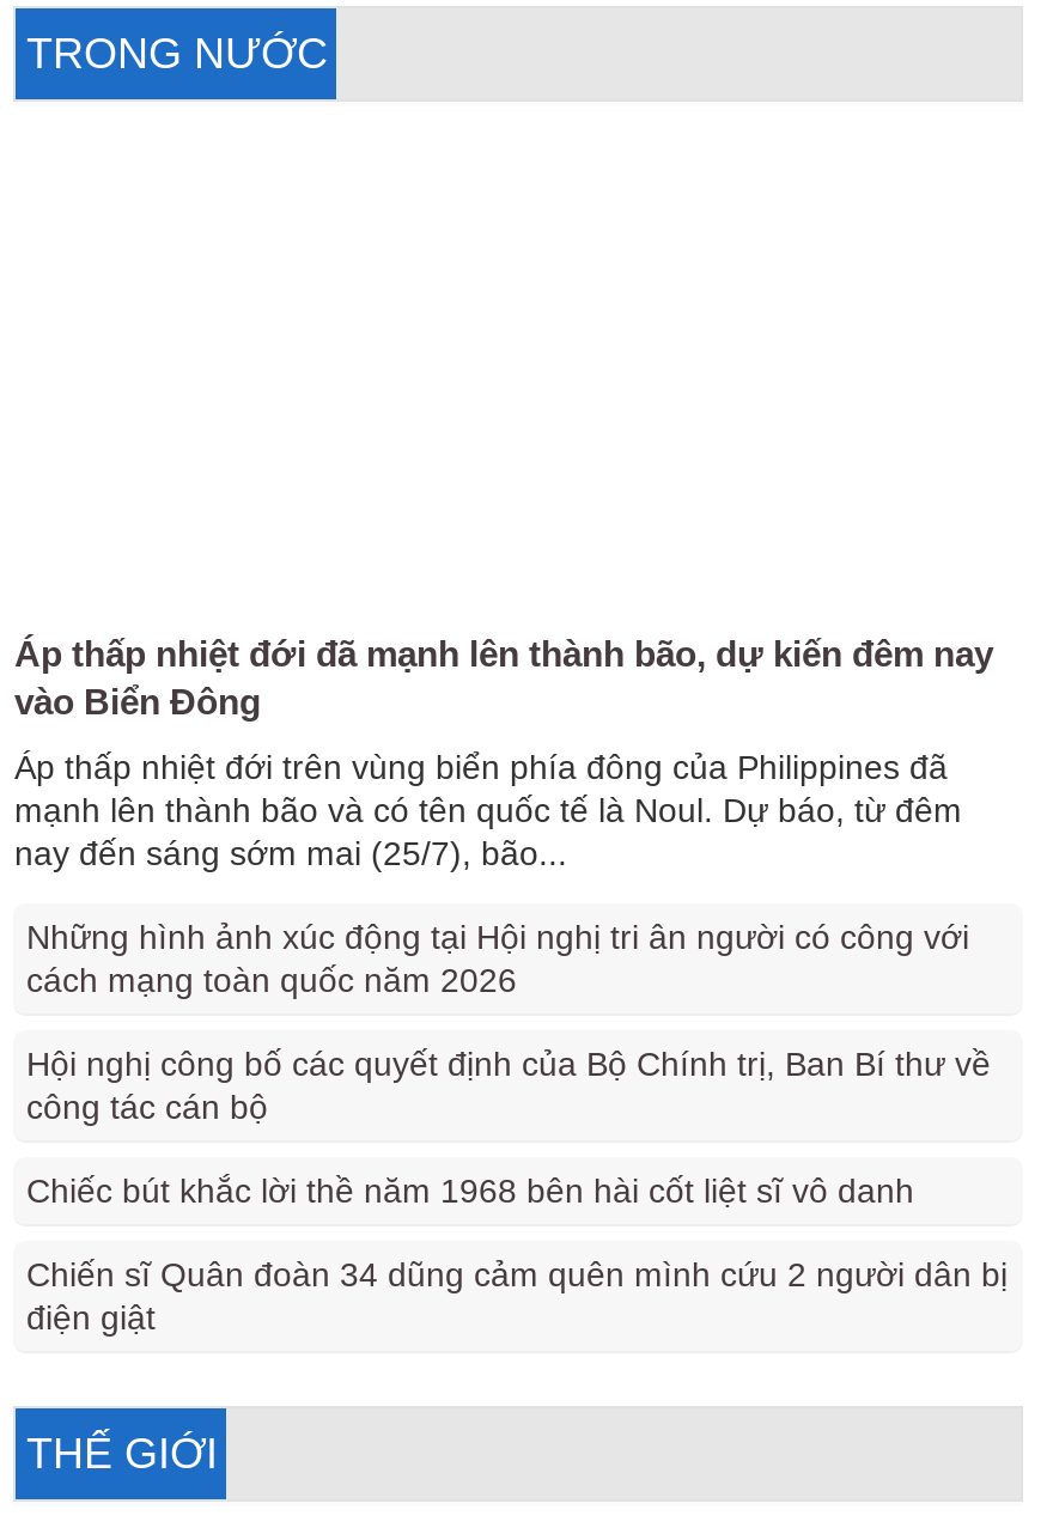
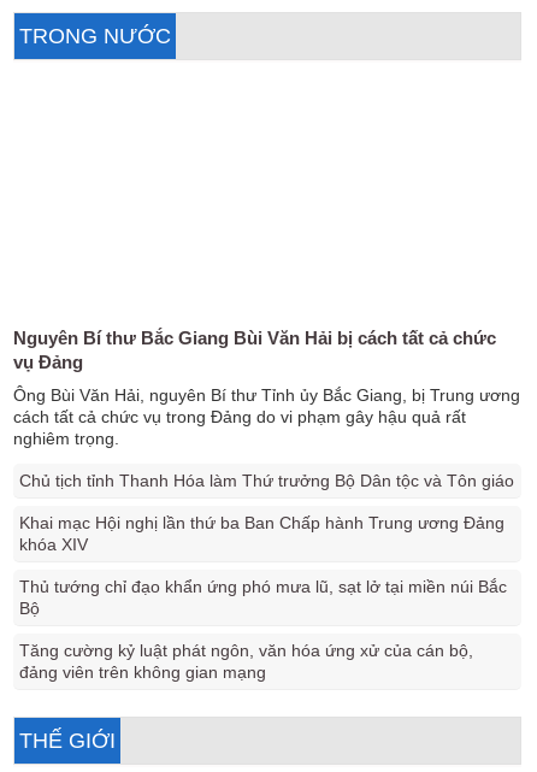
[14,633,993,722] Áp thấp nhiệt đới đã mạnh lên thành bão, dự kiến đêm nay | vào Biển Đông -> [14,328,497,372] Nguyên Bí thư Bắc Giang Bùi Văn Hải bị cách tất cả chức | vụ Đảng
[14,748,962,872] Áp thấp nhiệt đới trên vùng biển phía đông của Philippines đã | mạnh lên thành bão và có tên quốc tế là Noul. Dự báo, từ đêm | nay đến sáng sớm mai (25/7), bão... -> [14,385,521,448] Ông Bùi Văn Hải, nguyên Bí thư Tỉnh ủy Bắc Giang, bị Trung ương | cách tất cả chức vụ trong Đảng do vi phạm gây hậu quả rất | nghiêm trọng.
[26,918,969,999] Những hình ảnh xúc động tại Hội nghị tri ân người có công với | cách mạng toàn quốc năm 2026 -> [20,471,515,490] Chủ tịch tỉnh Thanh Hóa làm Thứ trưởng Bộ Dân tộc và Tôn giáo
[26,1045,991,1126] Hội nghị công bố các quyết định của Bộ Chính trị, Ban Bí thư về | công tác cán bộ -> [20,513,505,554] Khai mạc Hội nghị lần thứ ba Ban Chấp hành Trung ương Đảng | khóa XIV
[26,1171,914,1210] Chiếc bút khắc lời thề năm 1968 bên hài cốt liệt sĩ vô danh -> [20,577,507,618] Thủ tướng chỉ đạo khẩn ứng phó mưa lũ, sạt lở tại miền núi Bắc | Bộ
[26,1255,1007,1337] Chiến sĩ Quân đoàn 34 dũng cảm quên mình cứu 2 người dân bị | điện giật -> [20,641,474,682] Tăng cường kỷ luật phát ngôn, văn hóa ứng xử của cán bộ, | đảng viên trên không gian mạng

